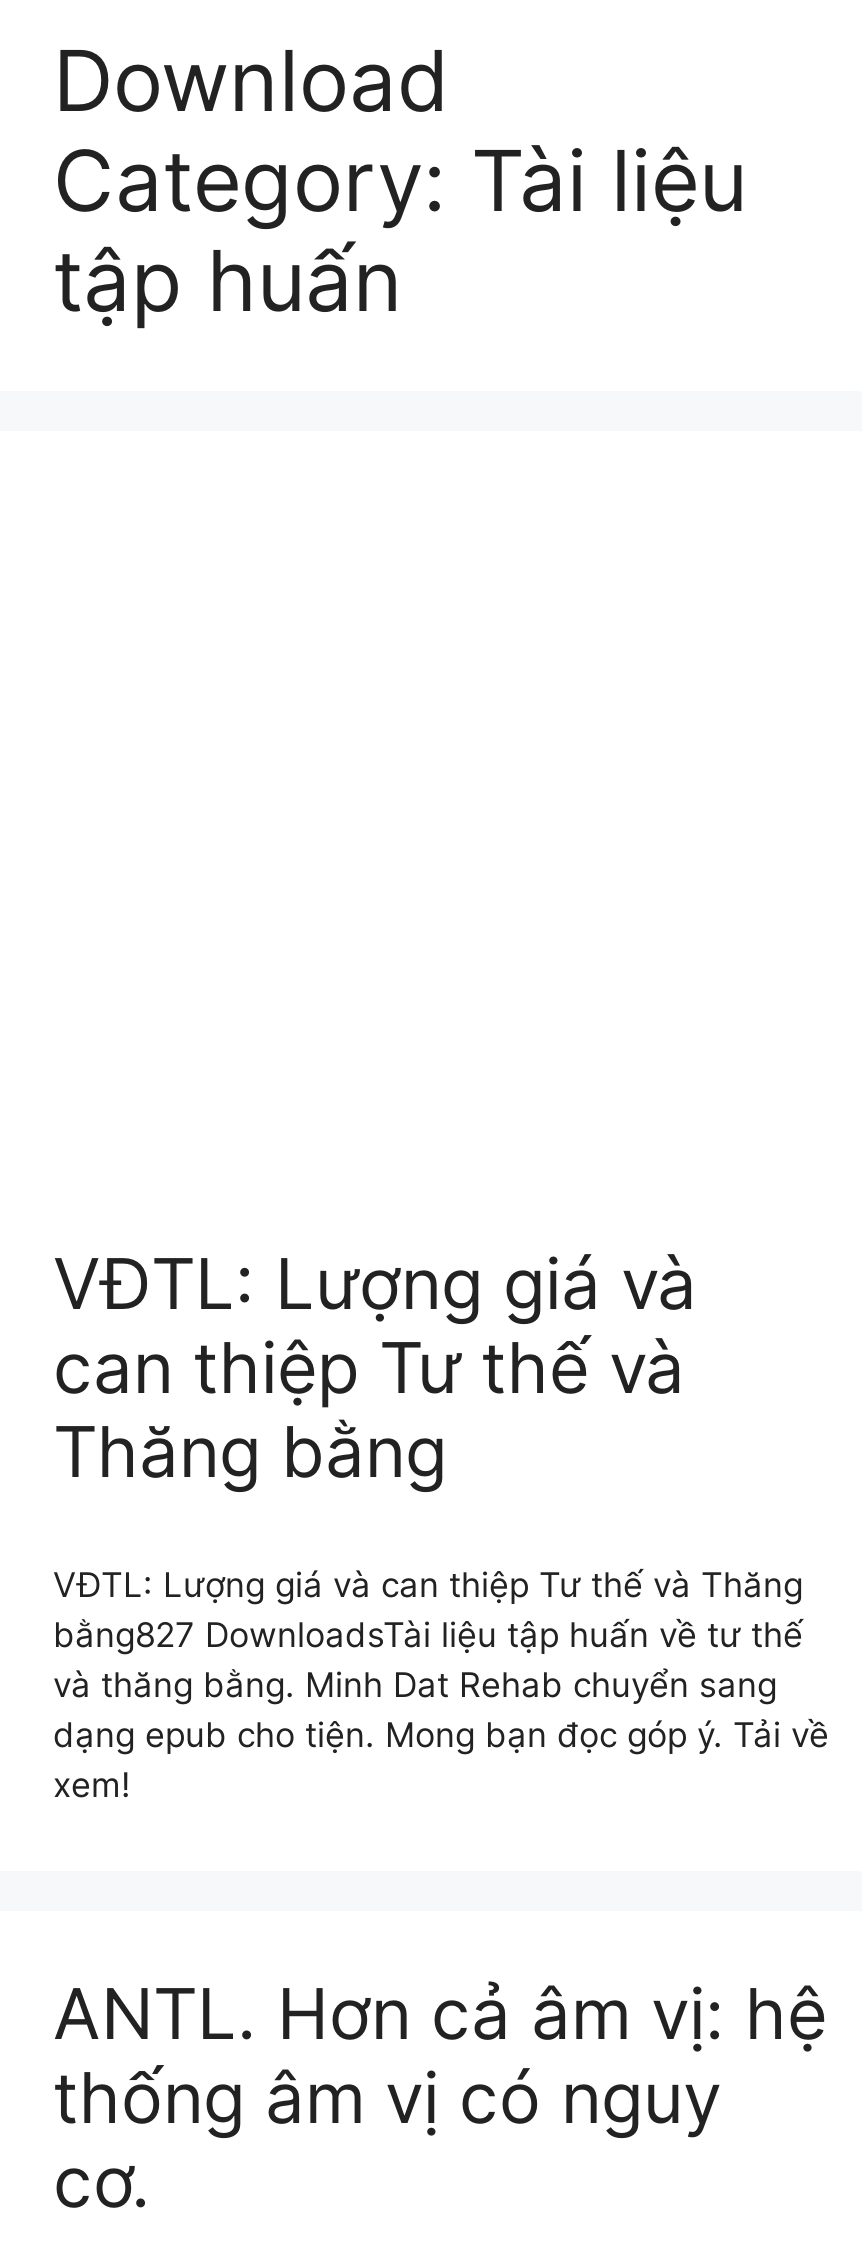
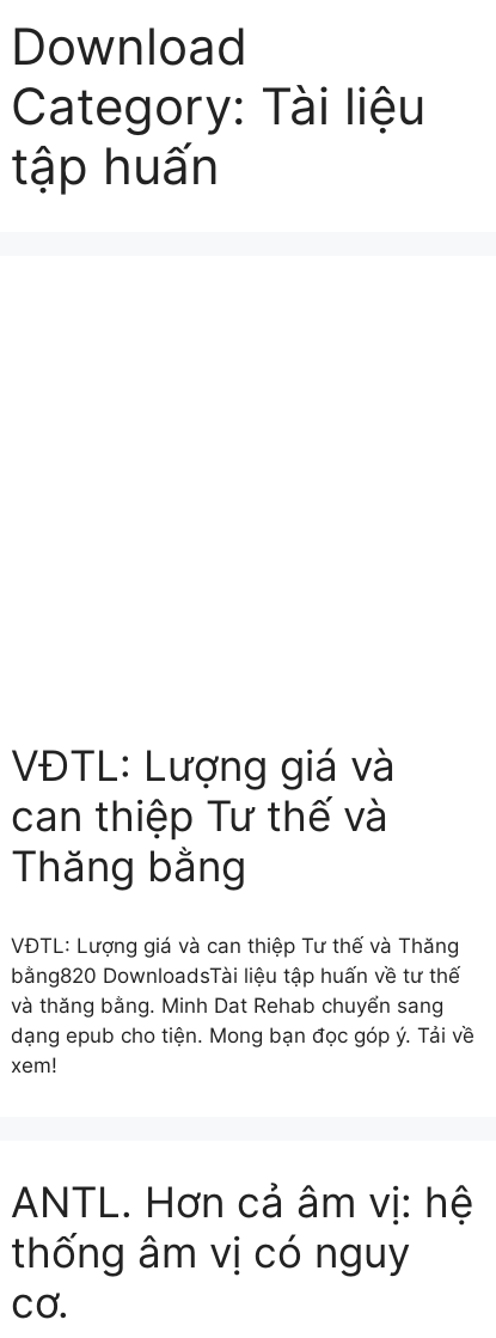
[53,1615,803,1655] bằng827 DownloadsTài liệu tập huấn về tư thế -> [11,964,460,988] bằng820 DownloadsTài liệu tập huấn về tư thế

